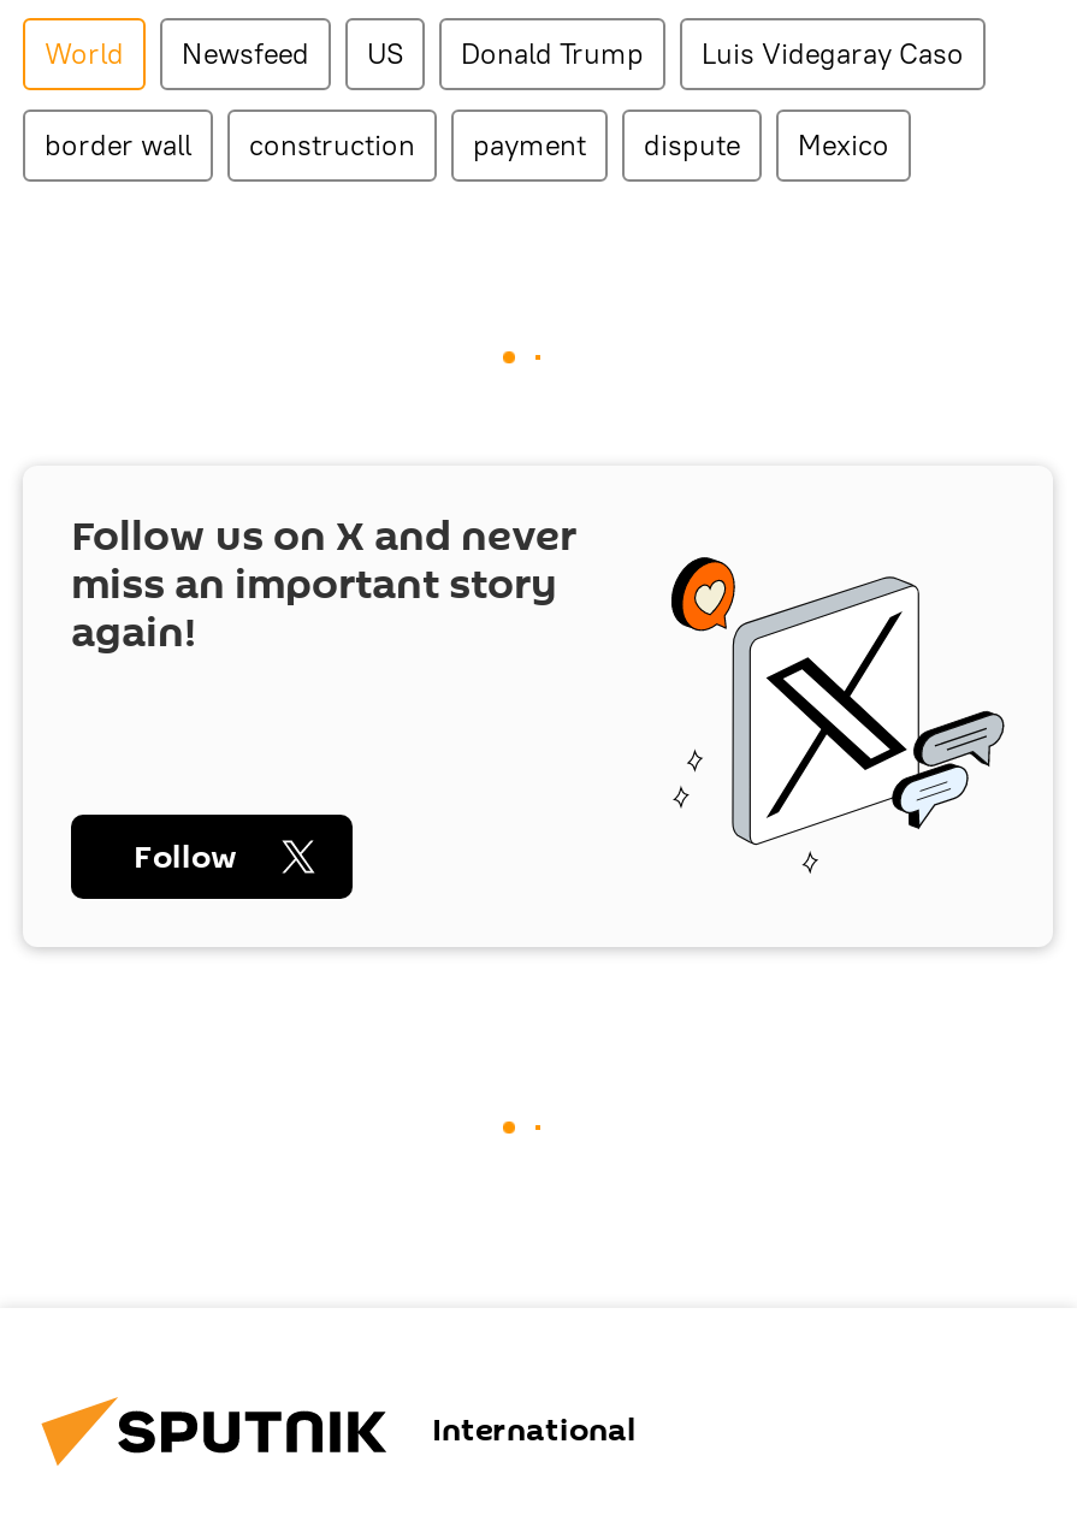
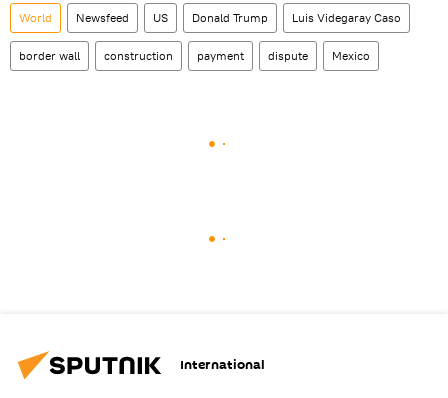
[71,506,1007,875] [image] | Follow us on X and never | miss an important story | again! -> none
[134,833,237,879] Follow -> none

